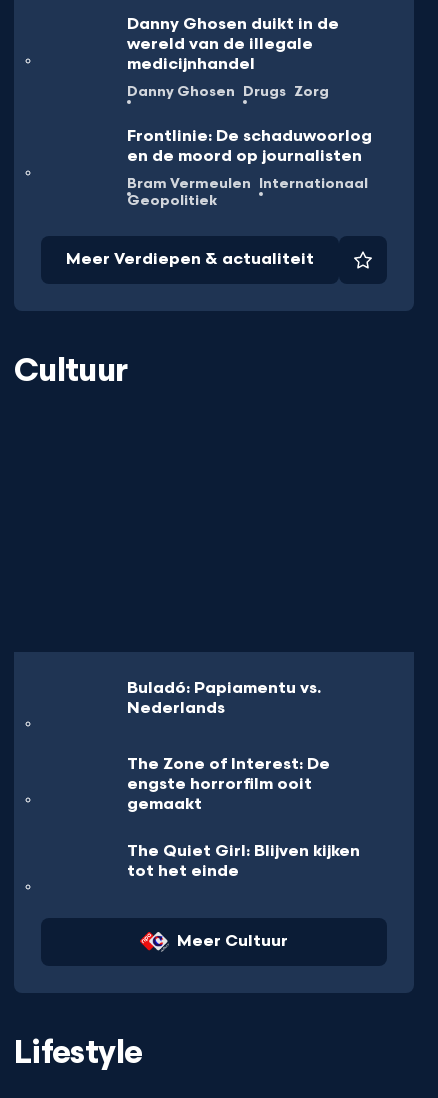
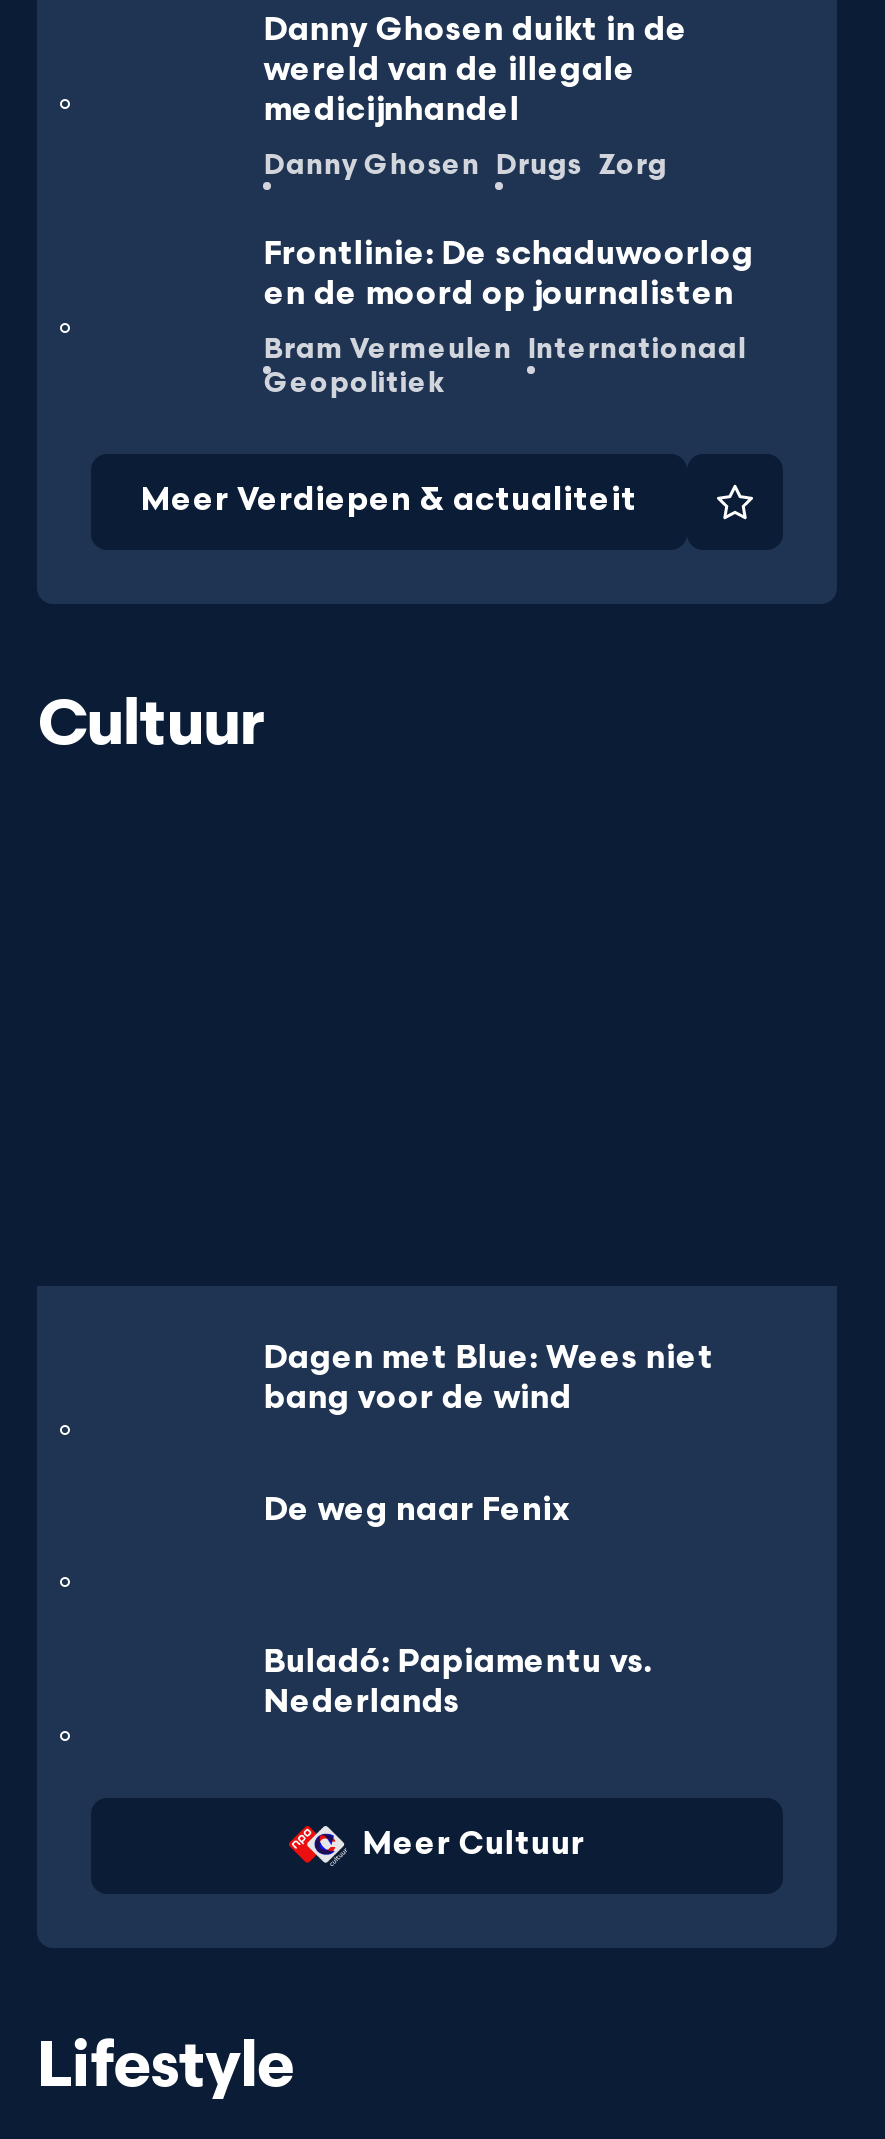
none -> [264,1339,714,1530] Dagen met Blue: Wees niet | bang voor de wind | De weg naar Fenix
moved [127,679,321,718] -> [264,1645,652,1723]: Buladó: Papiamentu vs. | Nederlands
[127,755,360,881] The Zone of Interest: De | engste horrorfilm ooit | gemaakt | The Quiet Girl: Blijven kijken | tot het einde -> none

